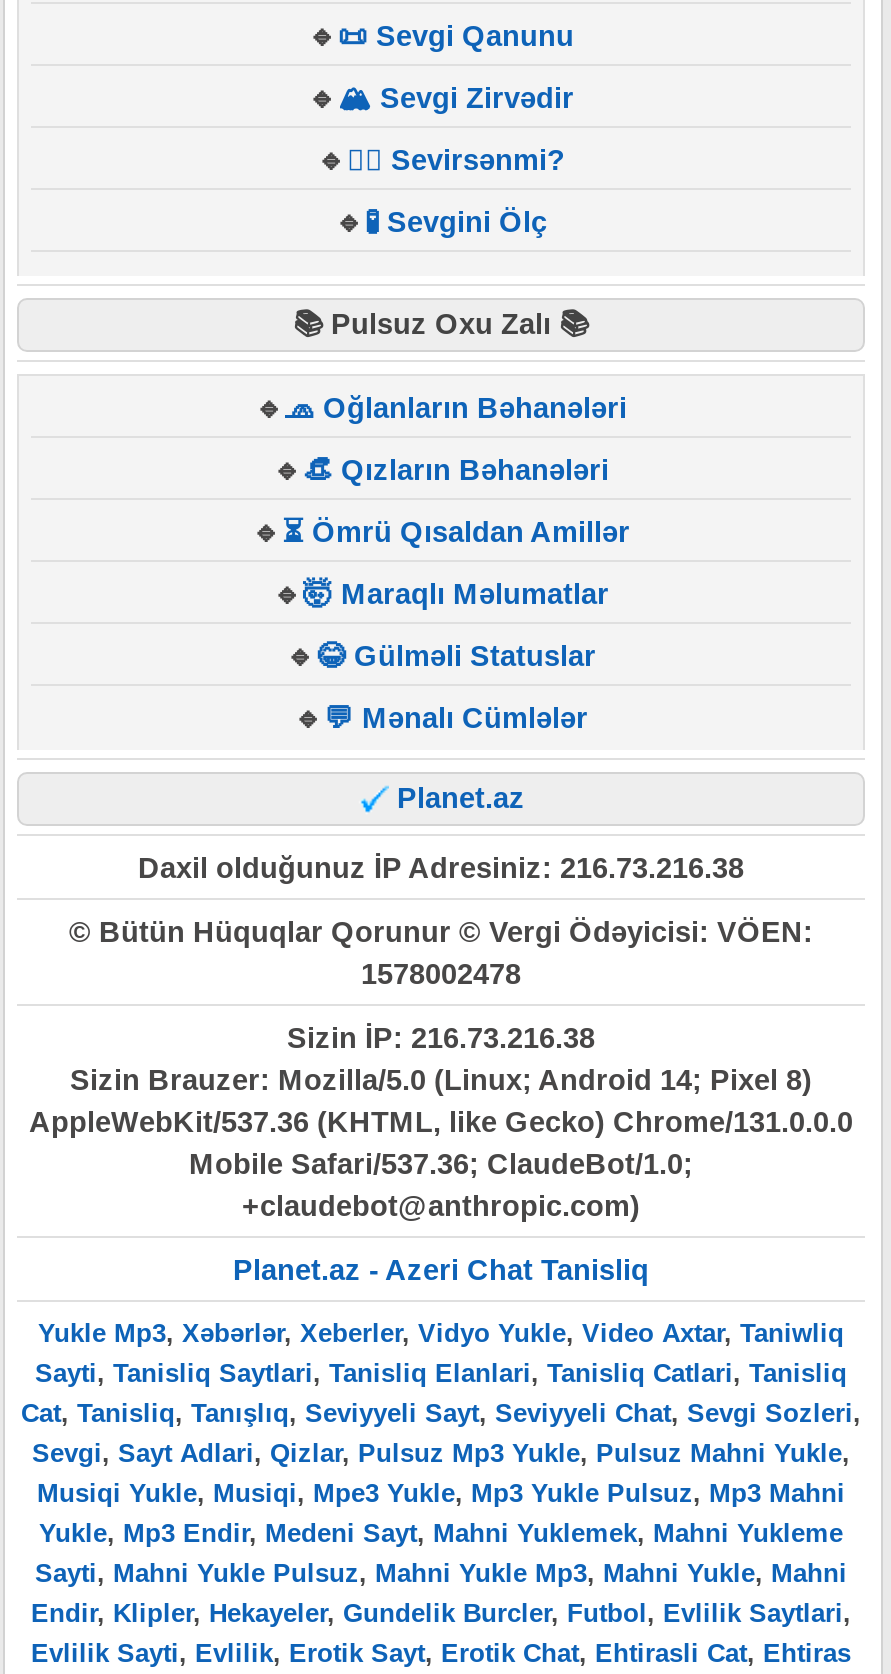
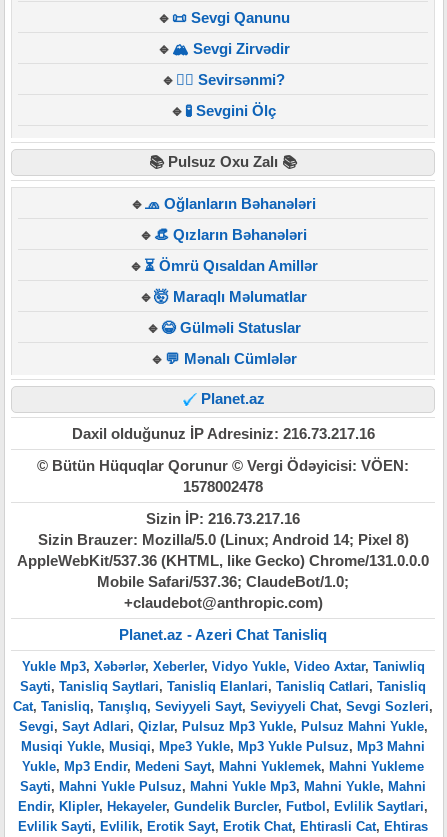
[138,853,744,885] Daxil olduğunuz İP Adresiniz: 216.73.216.38 -> [71,426,374,442] Daxil olduğunuz İP Adresiniz: 216.73.217.16
[287,1023,595,1055] Sizin İP: 216.73.216.38 -> [146,511,300,527] Sizin İP: 216.73.217.16

